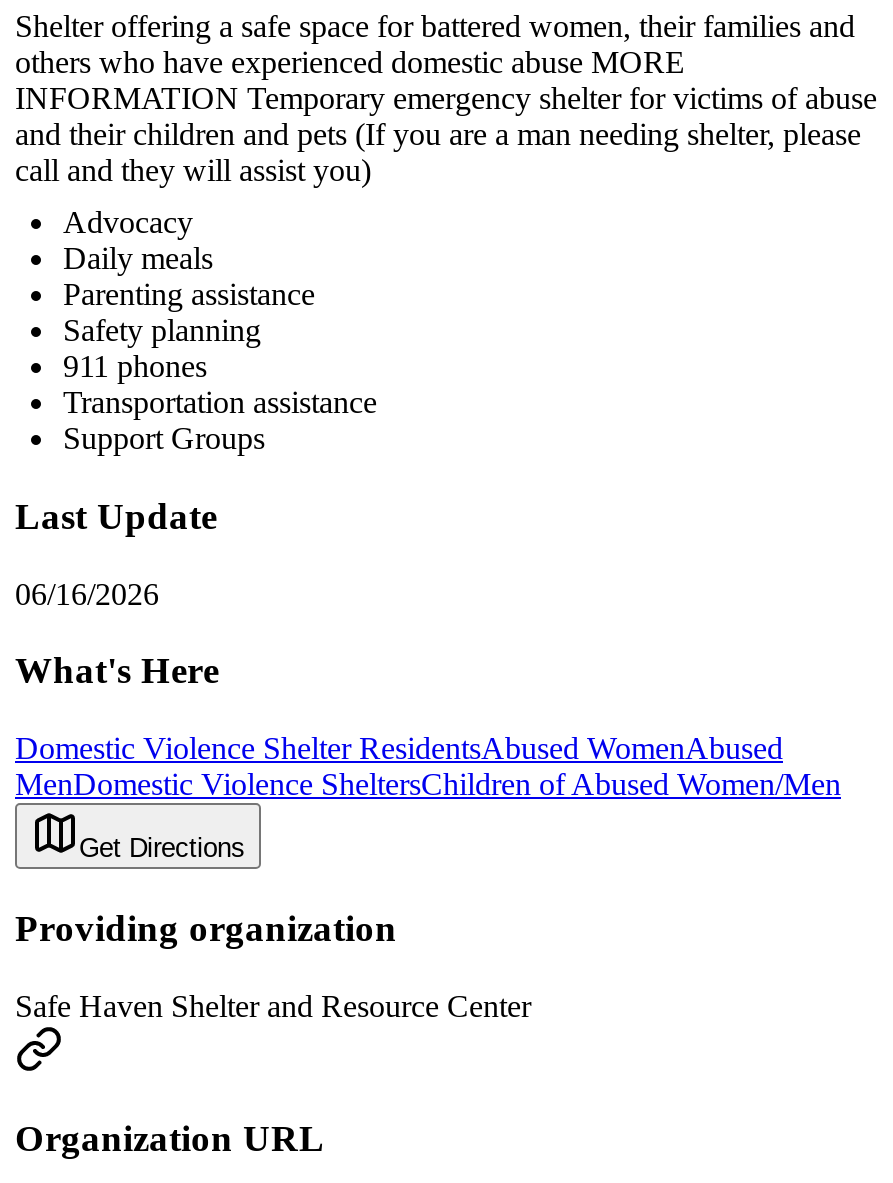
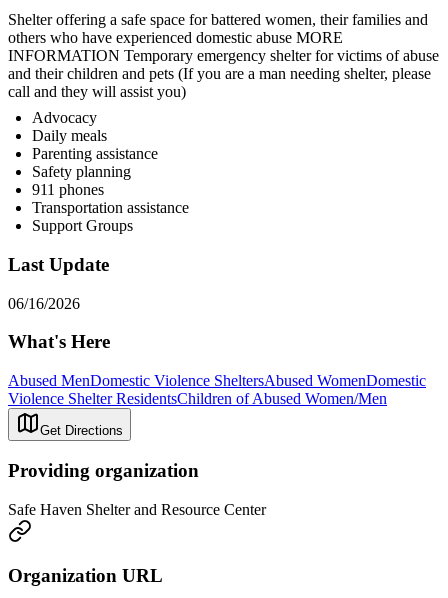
[15,731,841,801] Domestic Violence Shelter ResidentsAbused WomenAbused | MenDomestic Violence SheltersChildren of Abused Women/Men -> [8,372,426,407] Abused MenDomestic Violence SheltersAbused WomenDomestic | Violence Shelter ResidentsChildren of Abused Women/Men

